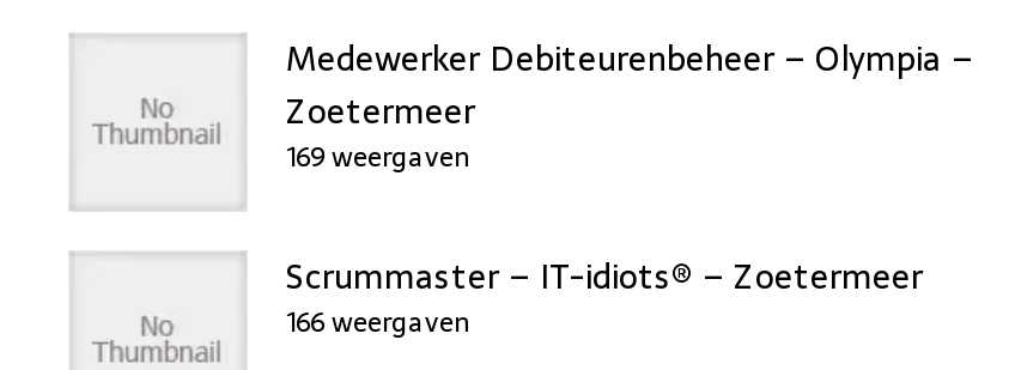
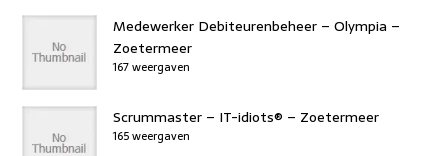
[286,136,470,179] 169 weergaven -> [113,58,190,76] 167 weergaven
[286,301,470,344] 166 weergaven -> [113,127,190,145] 165 weergaven

